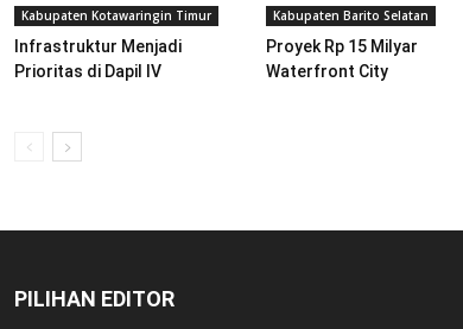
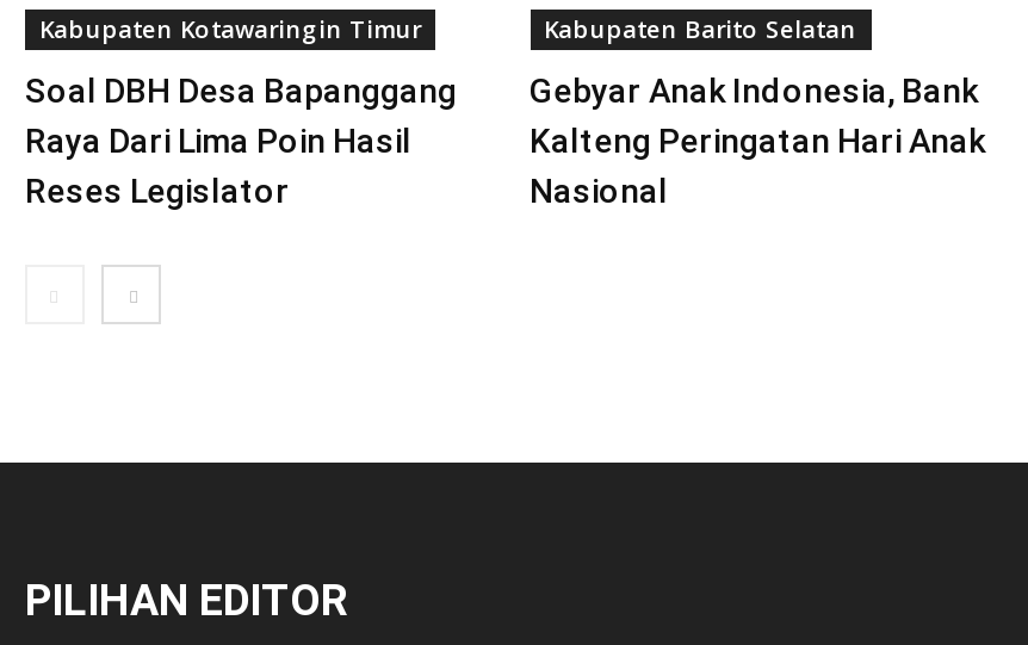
[14,37,182,81] Infrastruktur Menjadi | Prioritas di Dapil IV -> [25,72,457,210] Soal DBH Desa Bapanggang | Raya Dari Lima Poin Hasil | Reses Legislator
[265,37,417,81] Proyek Rp 15 Milyar | Waterfront City -> [530,72,985,210] Gebyar Anak Indonesia, Bank | Kalteng Peringatan Hari Anak | Nasional

